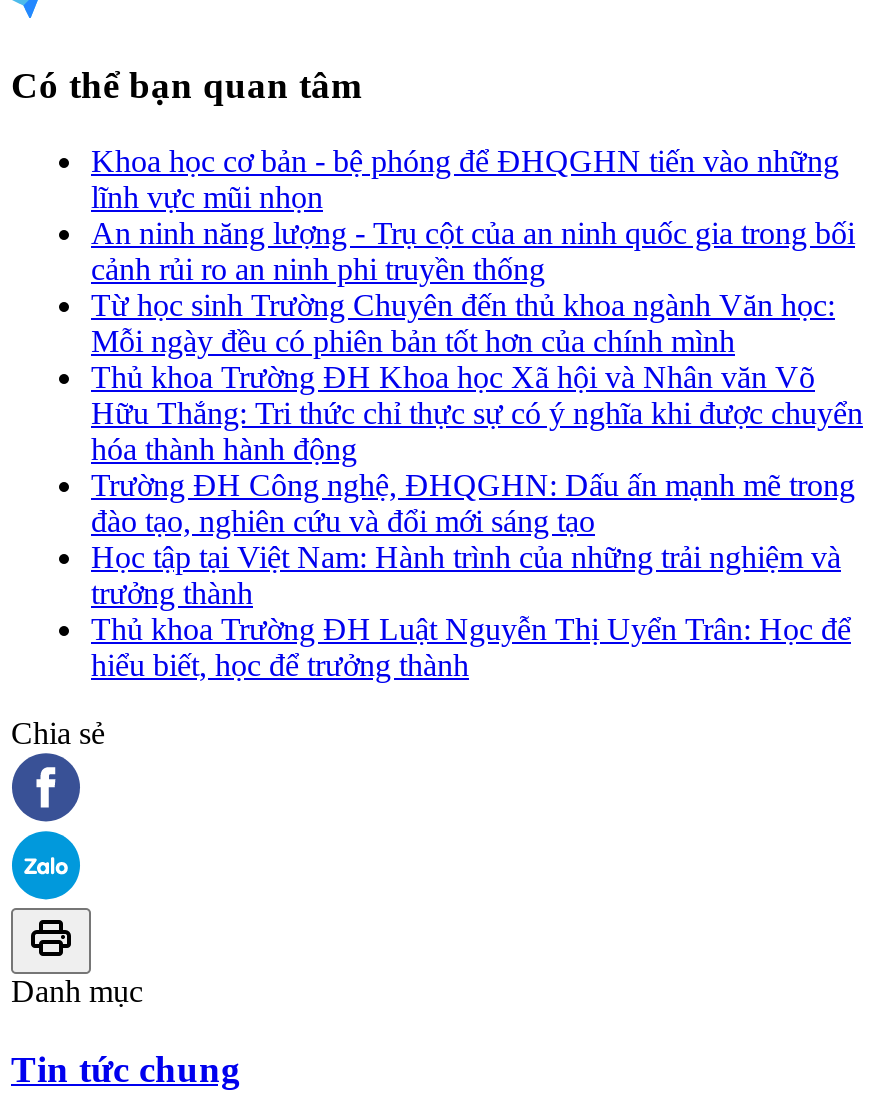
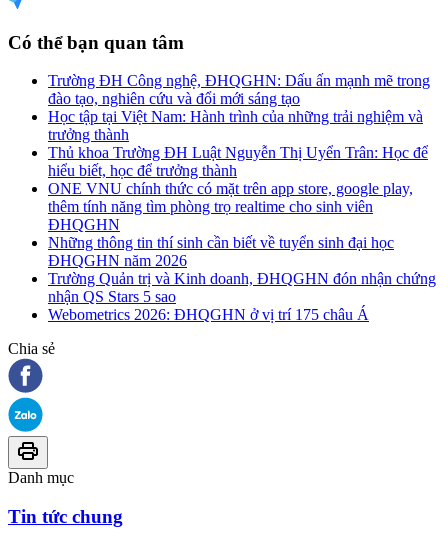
[91,144,863,466] Khoa học cơ bản - bệ phóng để ĐHQGHN tiến vào những | lĩnh vực mũi nhọn | An ninh năng lượng - Trụ cột của an ninh quốc gia trong bối | cảnh rủi ro an ninh phi truyền thống | Từ học sinh Trường Chuyên đến thủ khoa ngành Văn học: | Mỗi ngày đều có phiên bản tốt hơn của chính mình | Thủ khoa Trường ĐH Khoa học Xã hội và Nhân văn Võ | Hữu Thắng: Tri thức chỉ thực sự có ý nghĩa khi được chuyển | hóa thành hành động -> none
moved [91,468,855,682] -> [48,72,430,179]: Trường ĐH Công nghệ, ĐHQGHN: Dấu ấn mạnh mẽ trong | đào tạo, nghiên cứu và đổi mới sáng tạo | Học tập tại Việt Nam: Hành trình của những trải nghiệm và | trưởng thành | Thủ khoa Trường ĐH Luật Nguyễn Thị Uyển Trân: Học để | hiểu biết, học để trưởng thành
none -> [48,180,436,323] ONE VNU chính thức có mặt trên app store, google play, | thêm tính năng tìm phòng trọ realtime cho sinh viên | ĐHQGHN | Những thông tin thí sinh cần biết về tuyển sinh đại học | ĐHQGHN năm 2026 | Trường Quản trị và Kinh doanh, ĐHQGHN đón nhận chứng | nhận QS Stars 5 sao | Webometrics 2026: ĐHQGHN ở vị trí 175 châu Á

